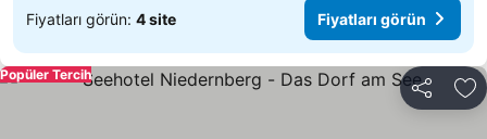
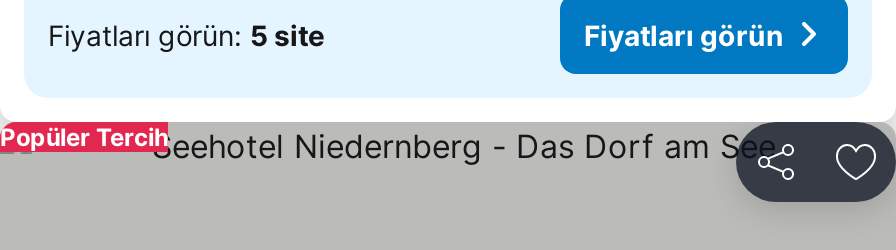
[26,9,176,28] Fiyatları görün: 4 site -> [48,17,324,51] Fiyatları görün: 5 site

